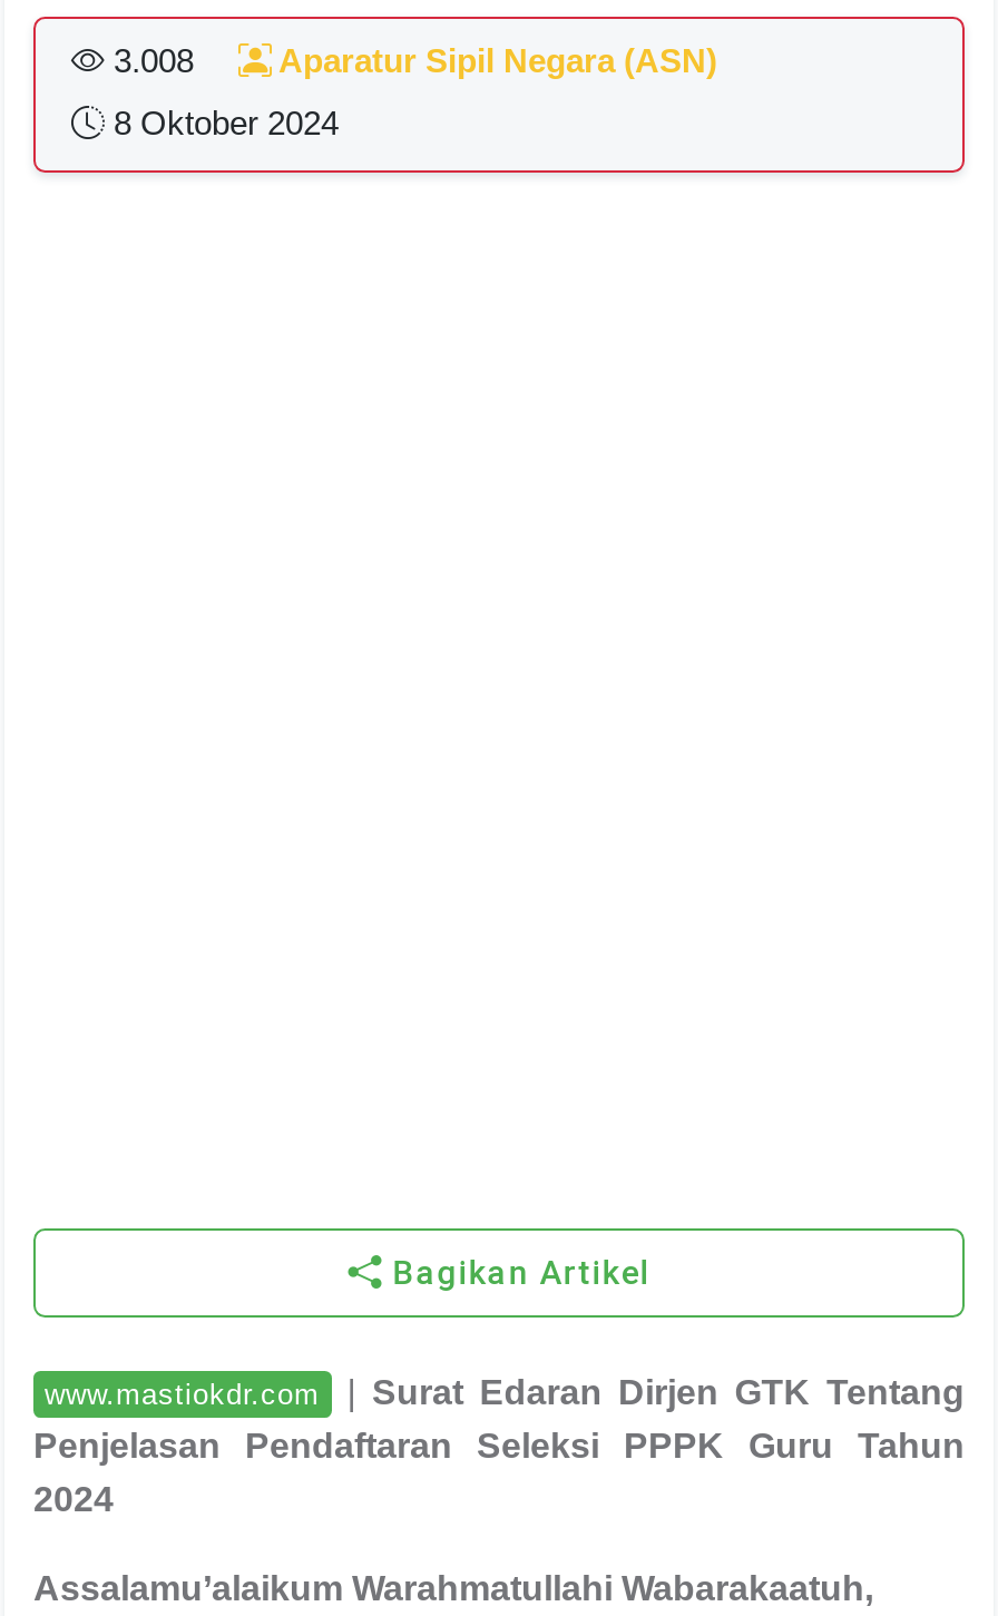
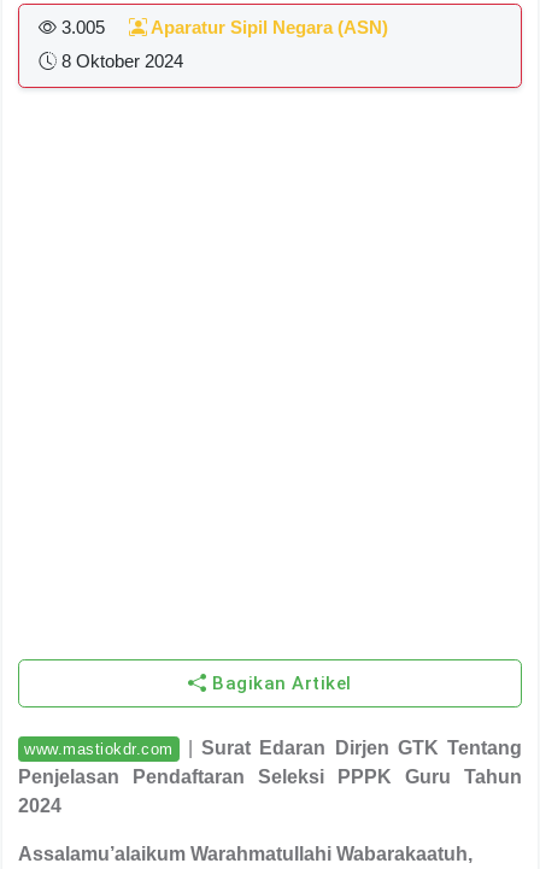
[105,41,194,79] 3.008 -> [57,17,105,37] 3.005

